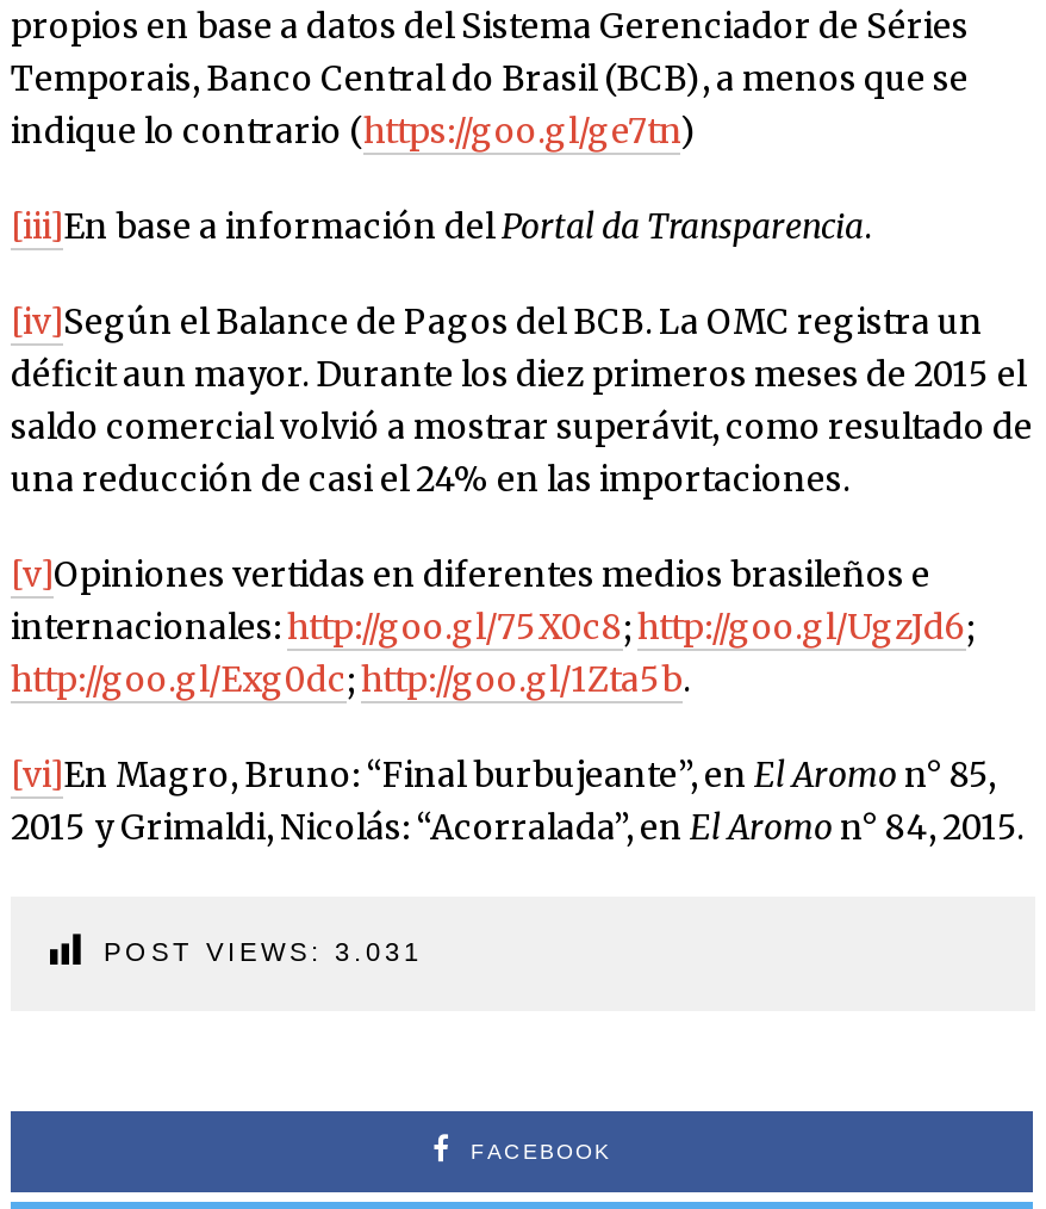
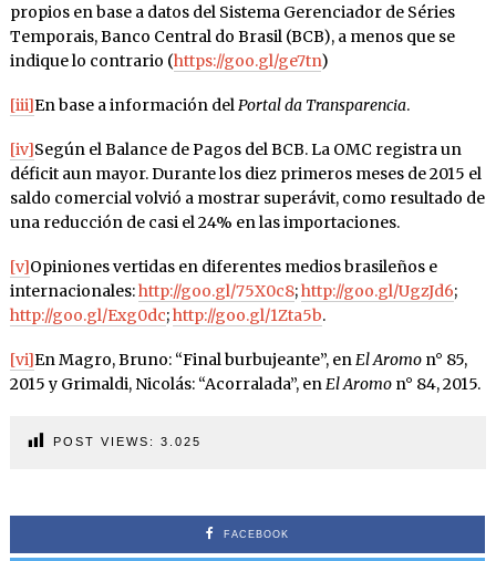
[104,938,423,966] POST VIEWS: 3.031 -> [53,435,201,448] POST VIEWS: 3.025

